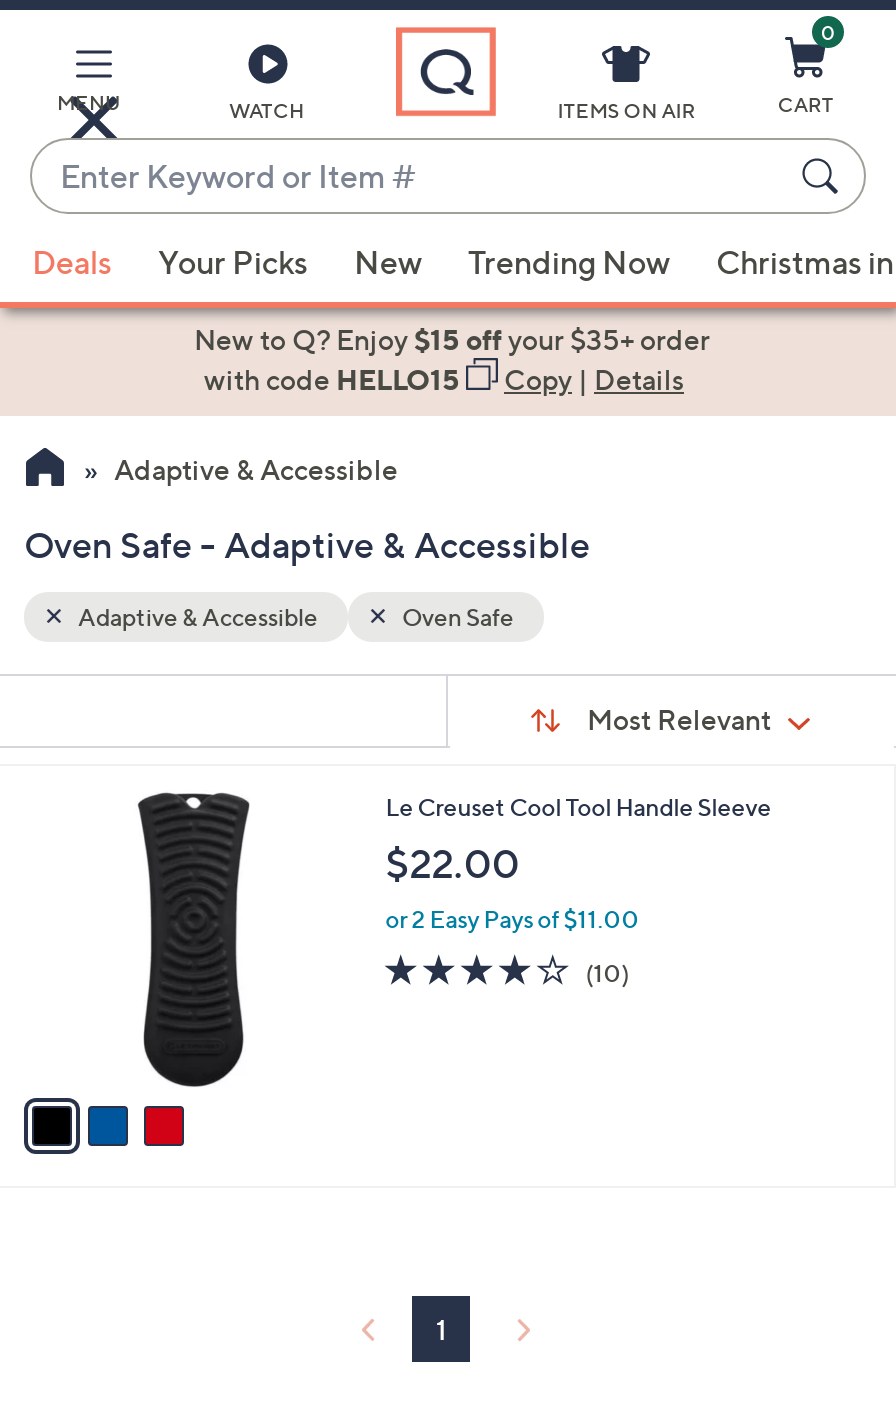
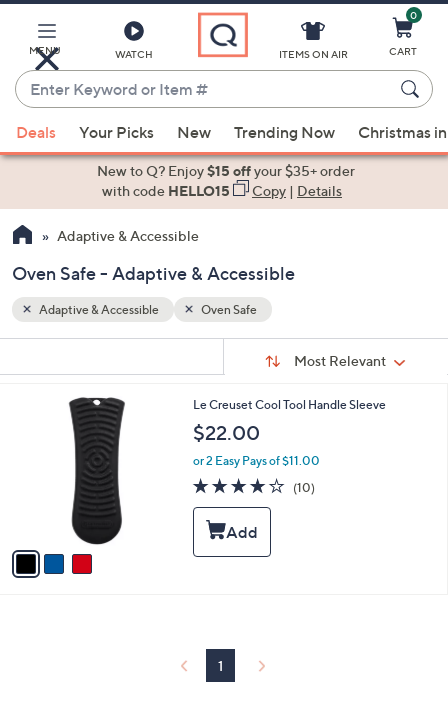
none -> [192,506,272,558] [image]

